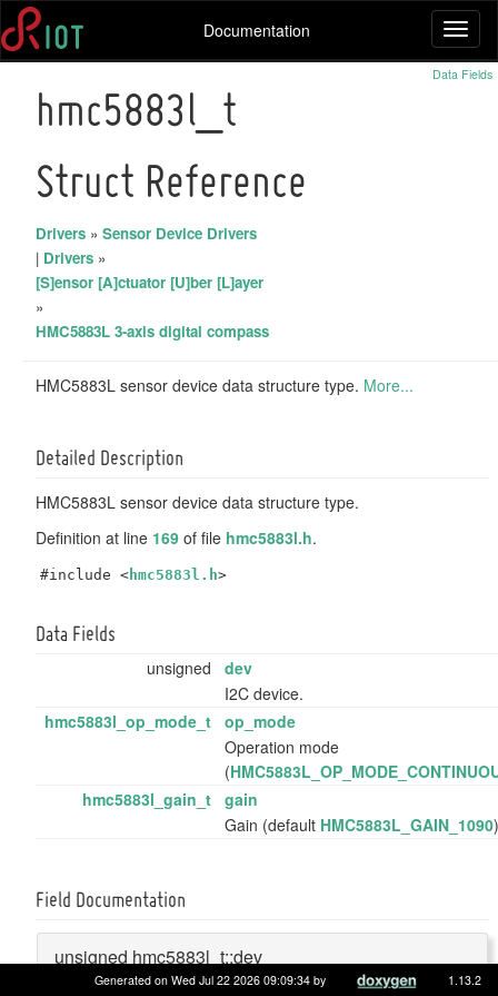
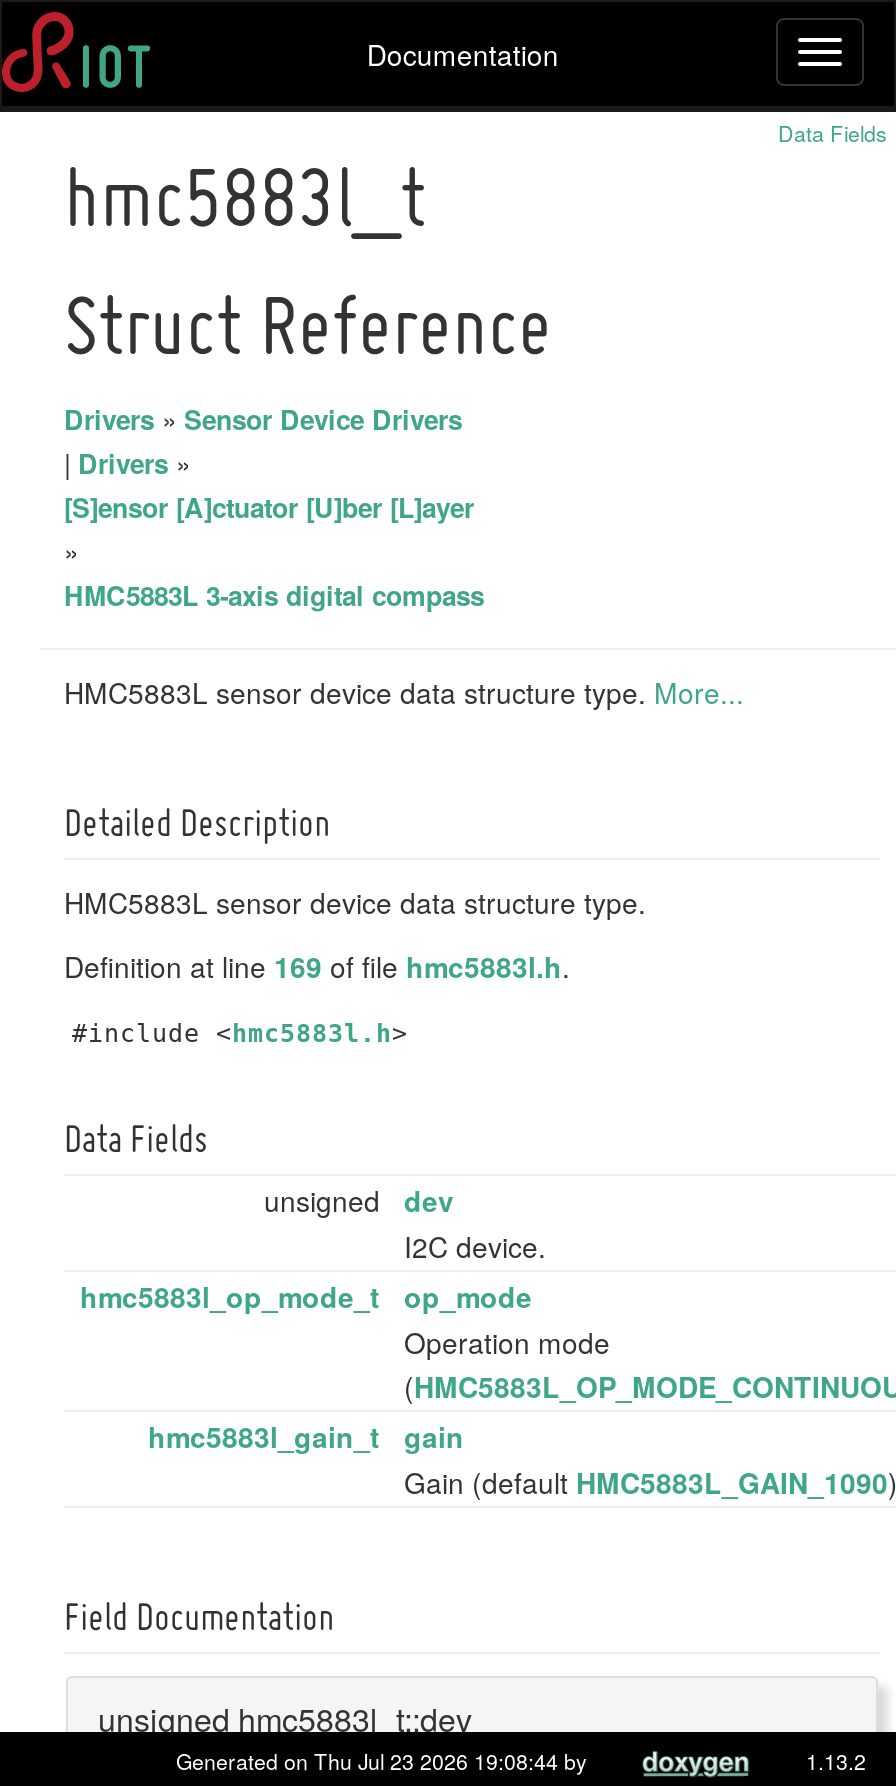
[94,972,329,988] Generated on Wed Jul 22 2026 09:09:34 by -> [176,1746,592,1776] Generated on Thu Jul 23 2026 19:08:44 by

